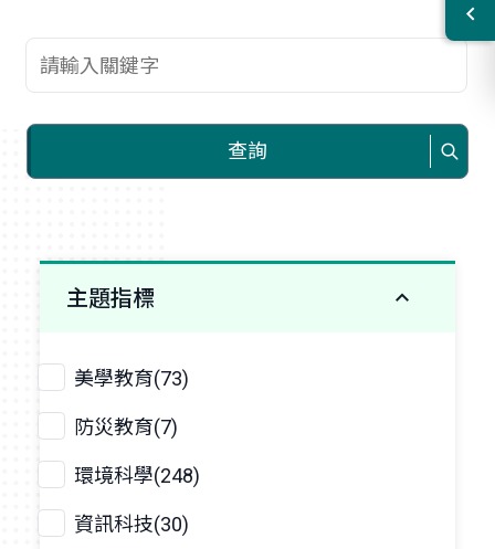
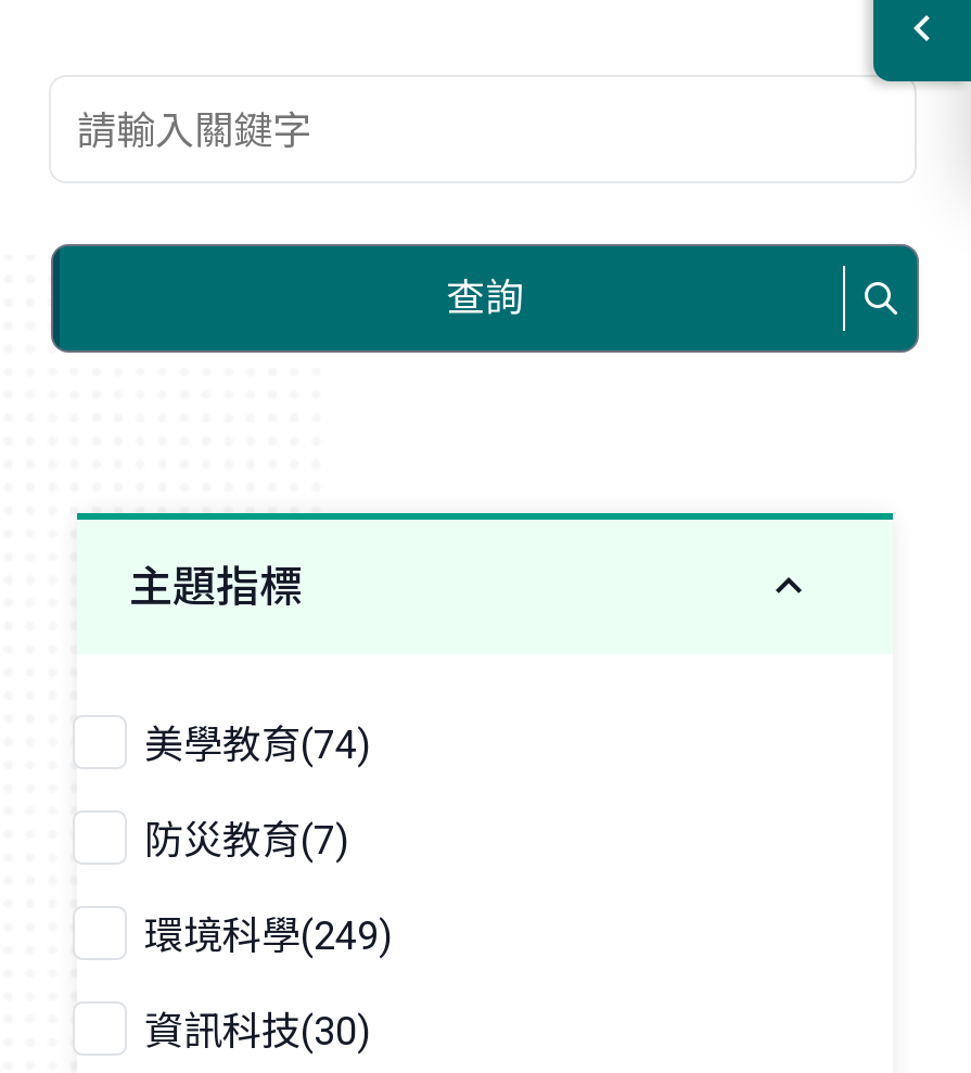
[74,367,189,390] 美學教育(73) -> [144,721,370,767] 美學教育(74)
[74,464,200,487] 環境科學(248) -> [144,912,392,958] 環境科學(249)

